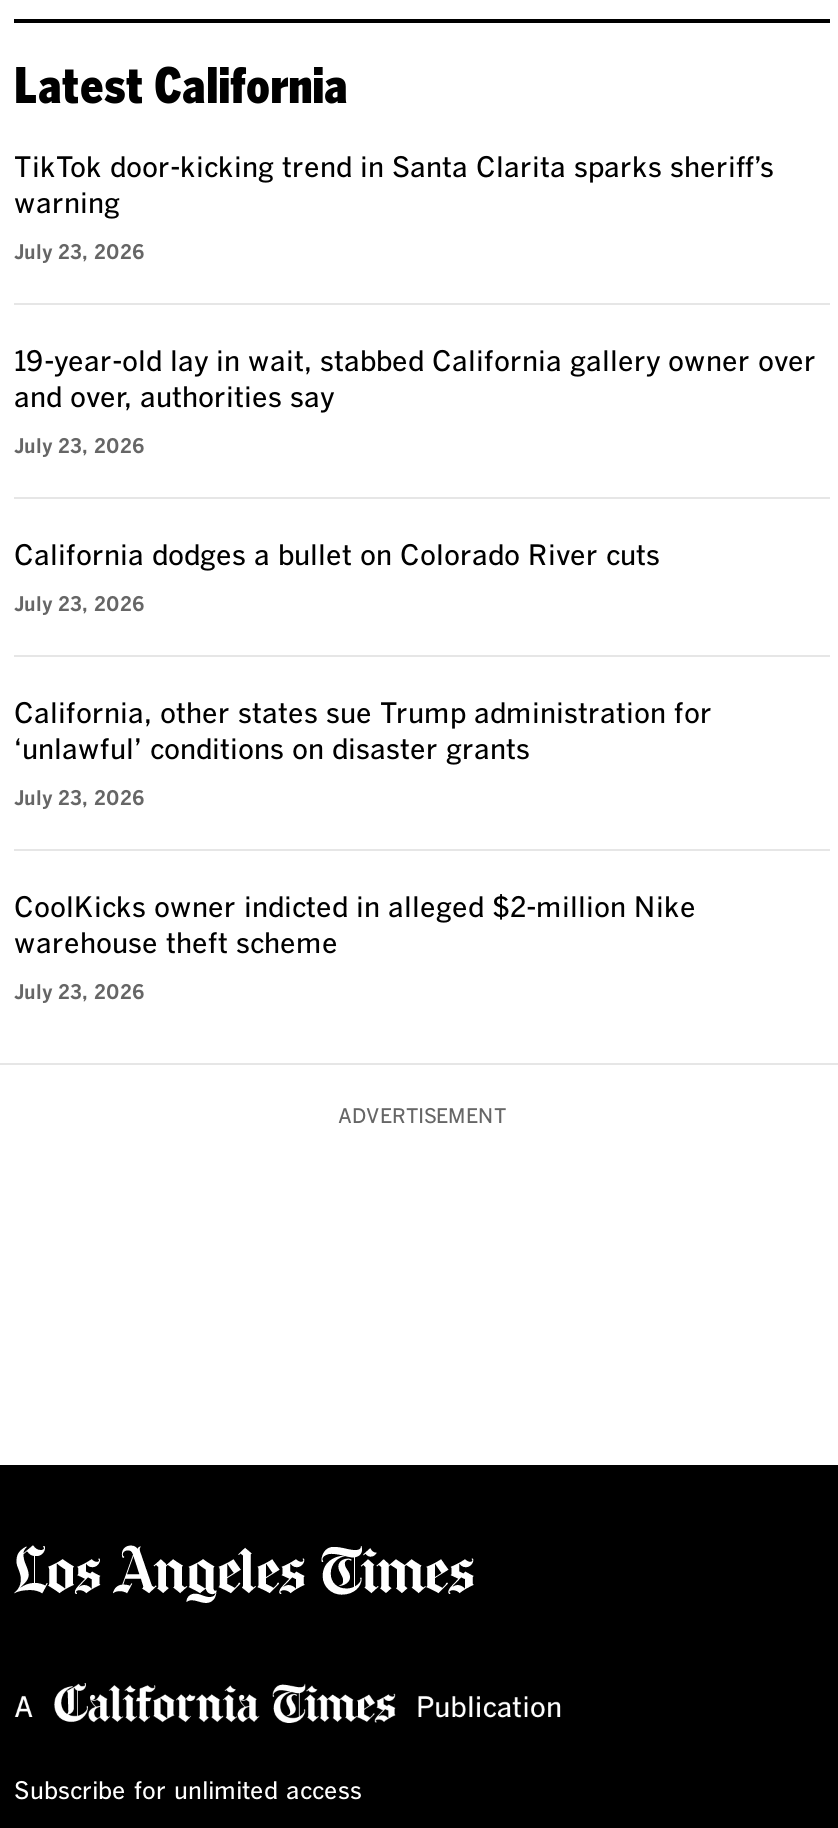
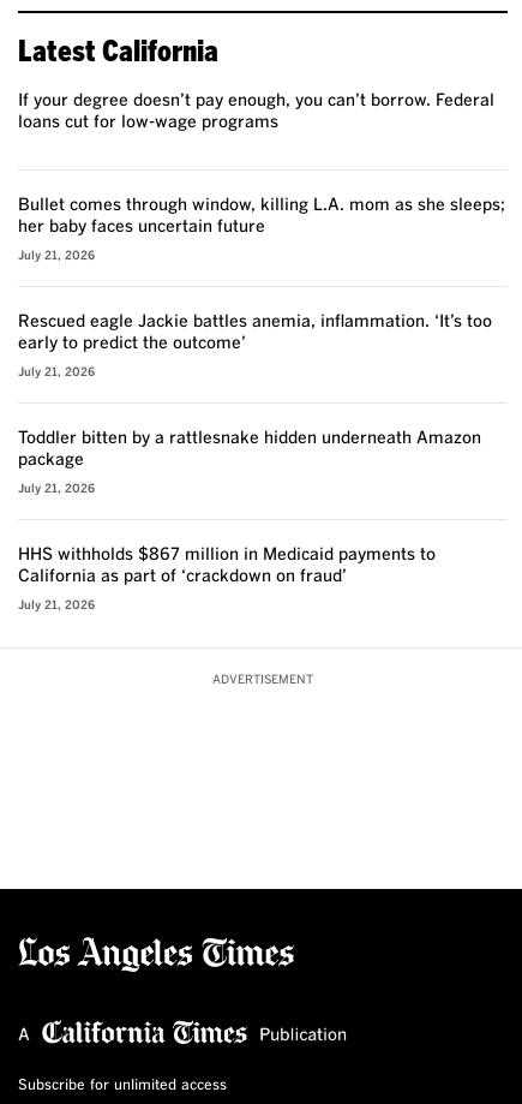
[14,155,774,263] TikTok door-kicking trend in Santa Clarita sparks sheriff’s | warning | July 23, 2026 -> [18,93,494,131] If your degree doesn’t pay enough, you can’t borrow. Federal | loans cut for low-wage programs
[14,349,816,457] 19-year-old lay in wait, stabbed California gallery owner over | and over, authorities say | July 23, 2026 -> [18,197,505,262] Bullet comes through window, killing L.A. mom as she sleeps; | her baby faces uncertain future | July 21, 2026
[14,543,660,615] California dodges a bullet on Colorado River cuts | July 23, 2026 -> [18,314,492,379] Rescued eagle Jackie battles anemia, inflammation. ‘It’s too | early to predict the outcome’ | July 21, 2026
[14,701,712,809] California, other states sue Trump administration for | ‘unlawful’ conditions on disaster grants | July 23, 2026 -> [18,430,481,495] Toddler bitten by a rattlesnake hidden underneath Amazon | package | July 21, 2026
[14,895,696,1003] CoolKicks owner indicted in alleged $2-million Nike | warehouse theft scheme | July 23, 2026 -> [18,547,436,612] HHS withholds $867 million in Medicaid payments to | California as part of ‘crackdown on fraud’ | July 21, 2026

